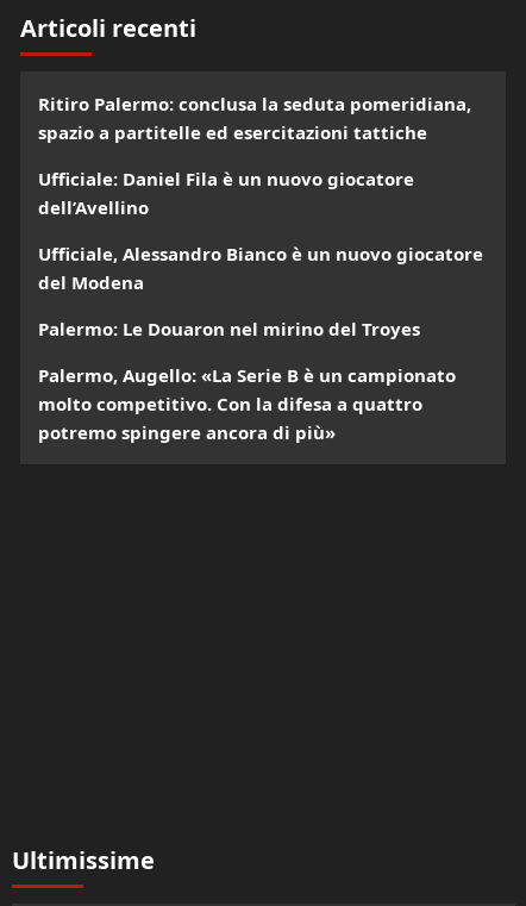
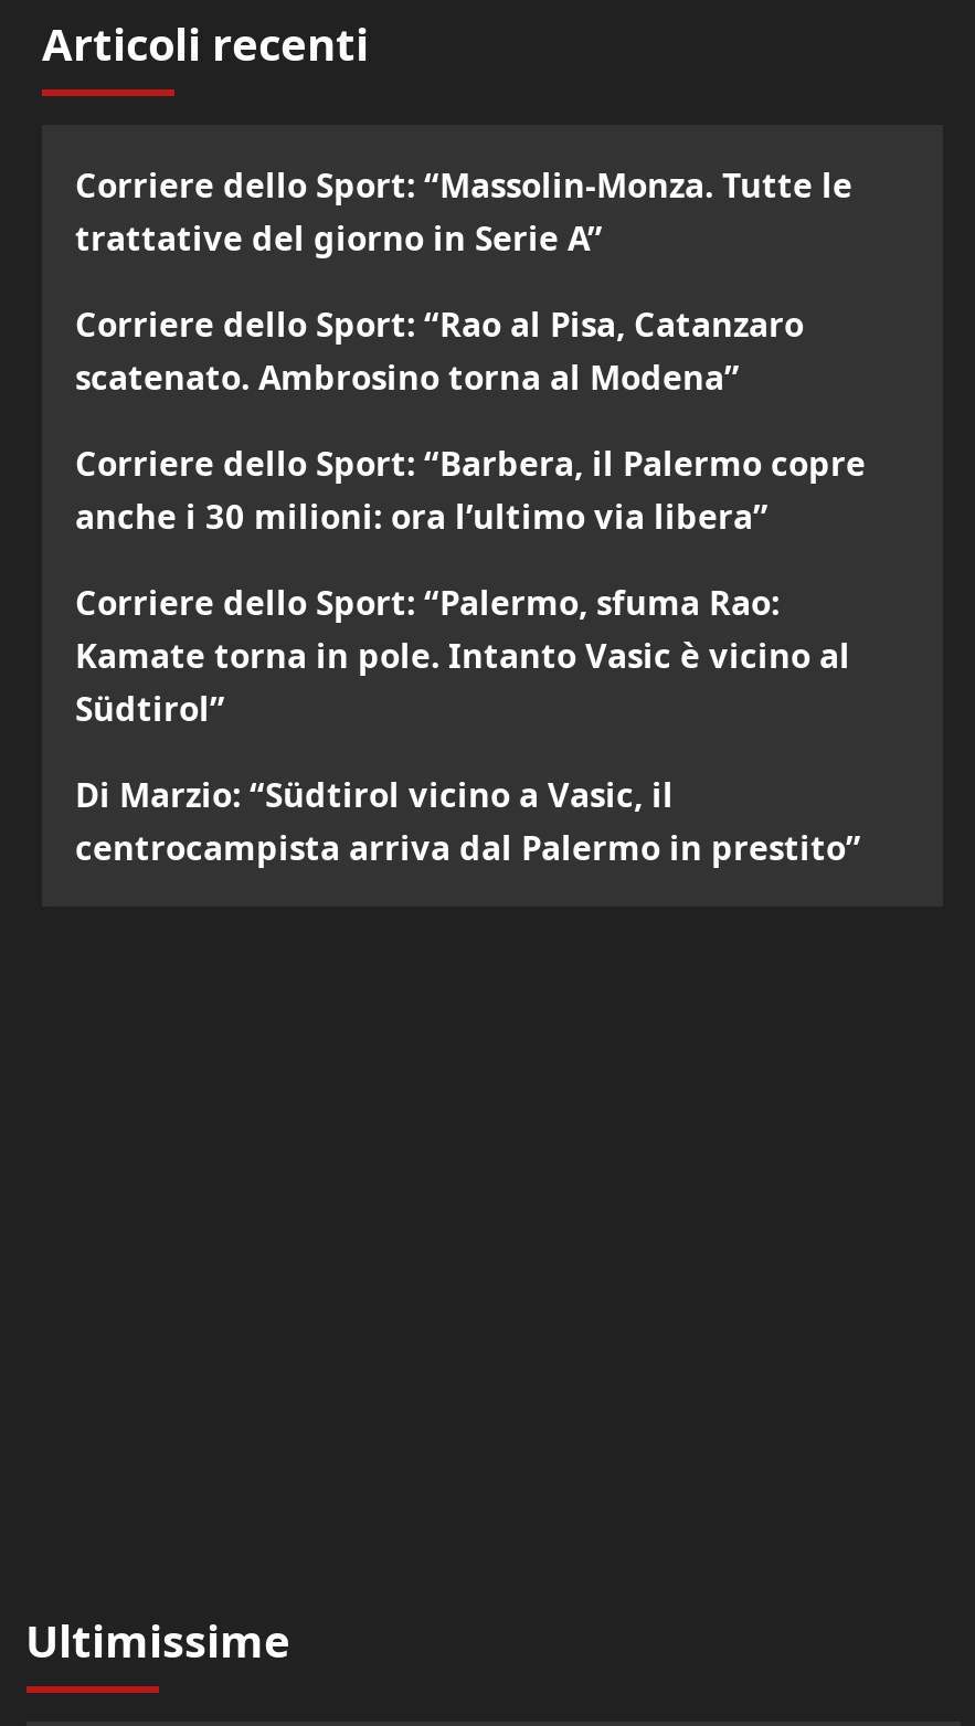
[38,92,471,144] Ritiro Palermo: conclusa la seduta pomeridiana, | spazio a partitelle ed esercitazioni tattiche -> [75,162,852,259] Corriere dello Sport: “Massolin-Monza. Tutte le | trattative del giorno in Serie A”
[38,167,414,219] Ufficiale: Daniel Fila è un nuovo giocatore | dell’Avellino -> [75,301,804,398] Corriere dello Sport: “Rao al Pisa, Catanzaro | scatenato. Ambrosino torna al Modena”
[38,242,483,294] Ufficiale, Alessandro Bianco è un nuovo giocatore | del Modena -> [75,440,866,537] Corriere dello Sport: “Barbera, il Palermo copre | anche i 30 milioni: ora l’ultimo via libera”
[38,317,420,341] Palermo: Le Douaron nel mirino del Troyes -> [75,579,850,729] Corriere dello Sport: “Palermo, sfuma Rao: | Kamate torna in pole. Intanto Vasic è vicino al | Südtirol”
[38,363,456,444] Palermo, Augello: «La Serie B è un campionato | molto competitivo. Con la difesa a quattro | potremo spingere ancora di più» -> [75,771,861,869] Di Marzio: “Südtirol vicino a Vasic, il | centrocampista arriva dal Palermo in prestito”

